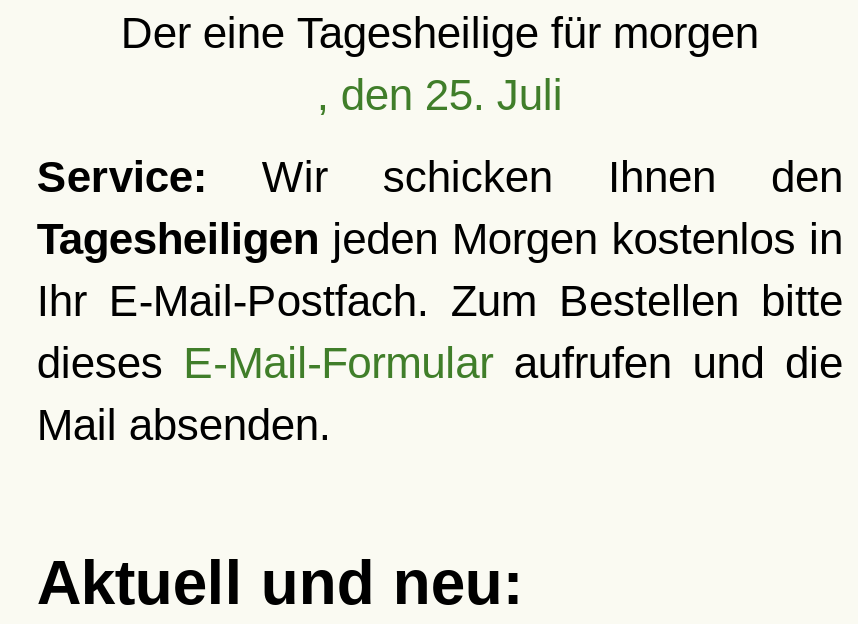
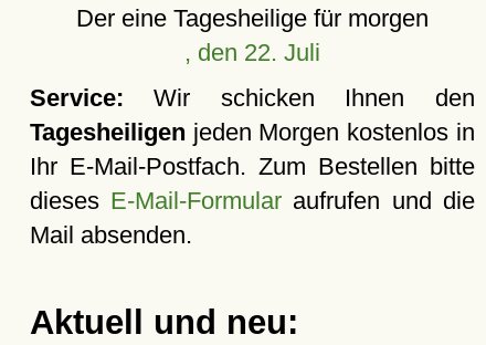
[317,70,563,120] , den 25. Juli -> [184,39,320,66] , den 22. Juli

